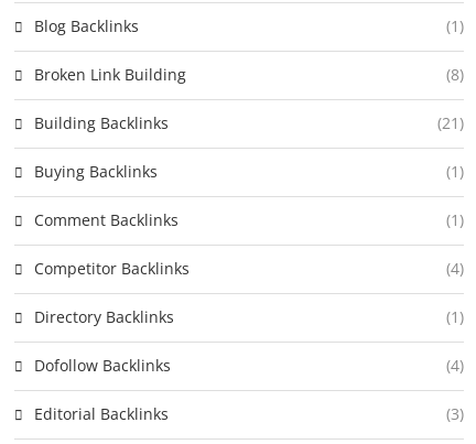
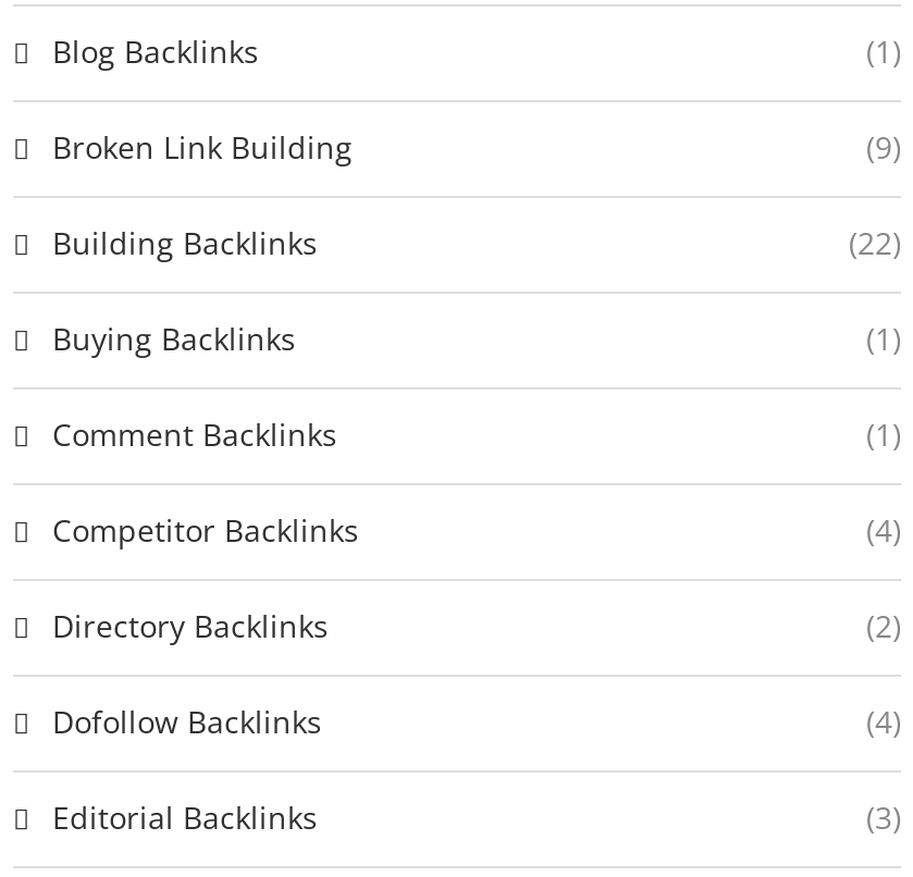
[446,64,464,85] (8) -> [866,126,901,167] (9)
[437,112,464,133] (21) -> [849,221,901,263] (22)
[446,306,464,327] (1) -> [866,604,901,646] (2)

